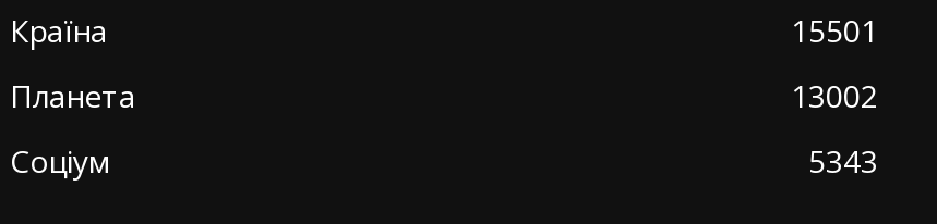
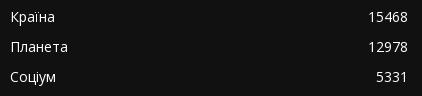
[791,10,878,52] 15501 -> [368,7,408,26] 15468
[791,76,878,117] 13002 -> [368,37,408,56] 12978
[808,141,878,182] 5343 -> [376,67,408,86] 5331

